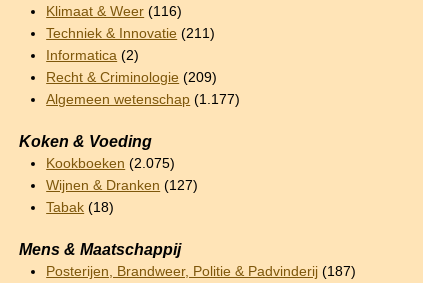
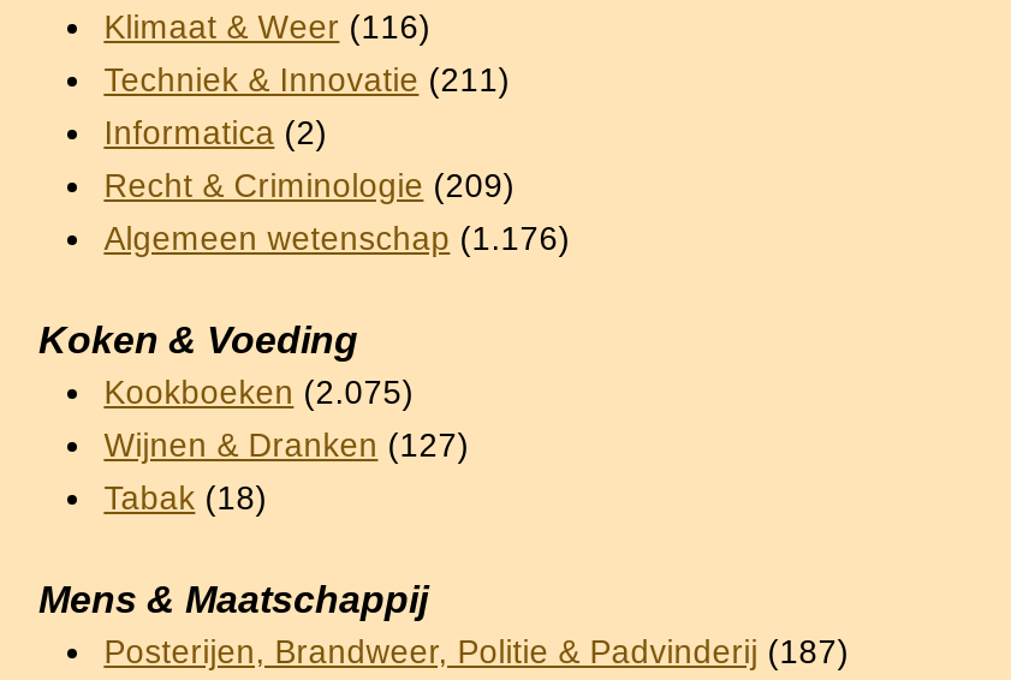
[46,92,240,107] Algemeen wetenschap (1.177) -> [104,220,570,256] Algemeen wetenschap (1.176)

